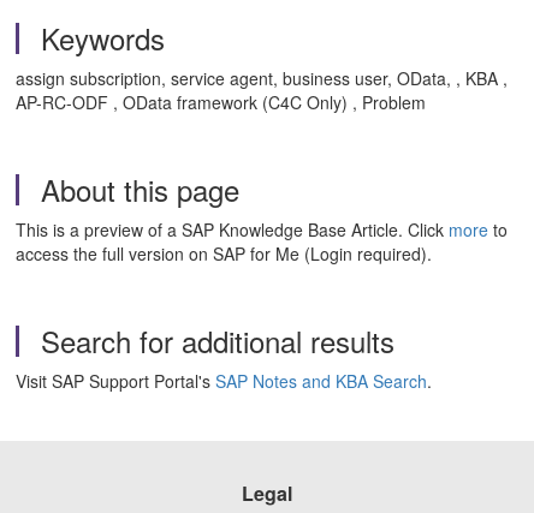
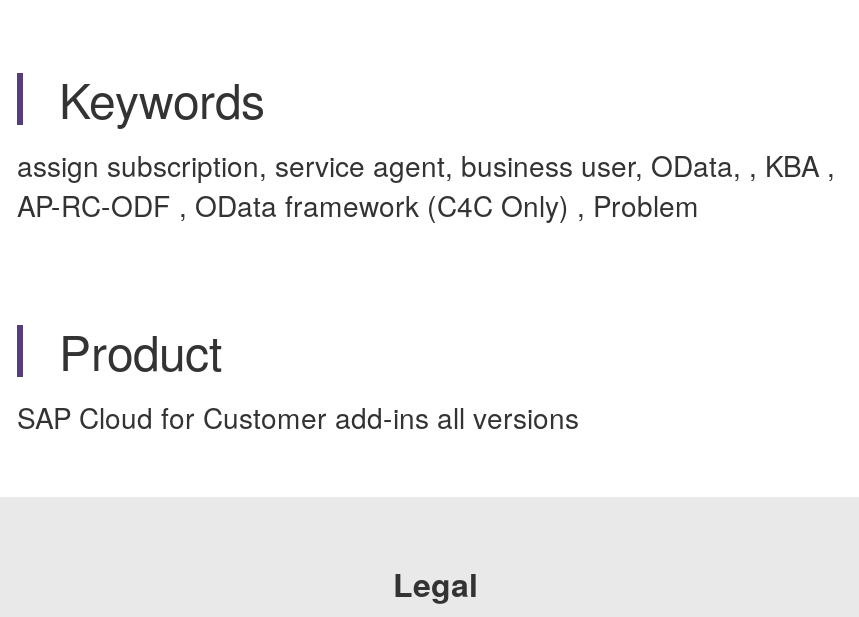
[16,168,508,393] About this page | This is a preview of a SAP Knowledge Base Article. Click more to | access the full version on SAP for Me (Login required). | Search for additional results | Visit SAP Support Portal's SAP Notes and KBA Search. -> [17,315,579,437] Product | SAP Cloud for Customer add-ins all versions

